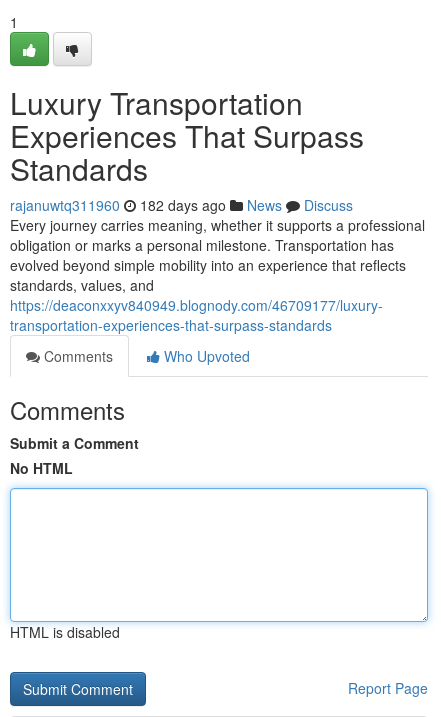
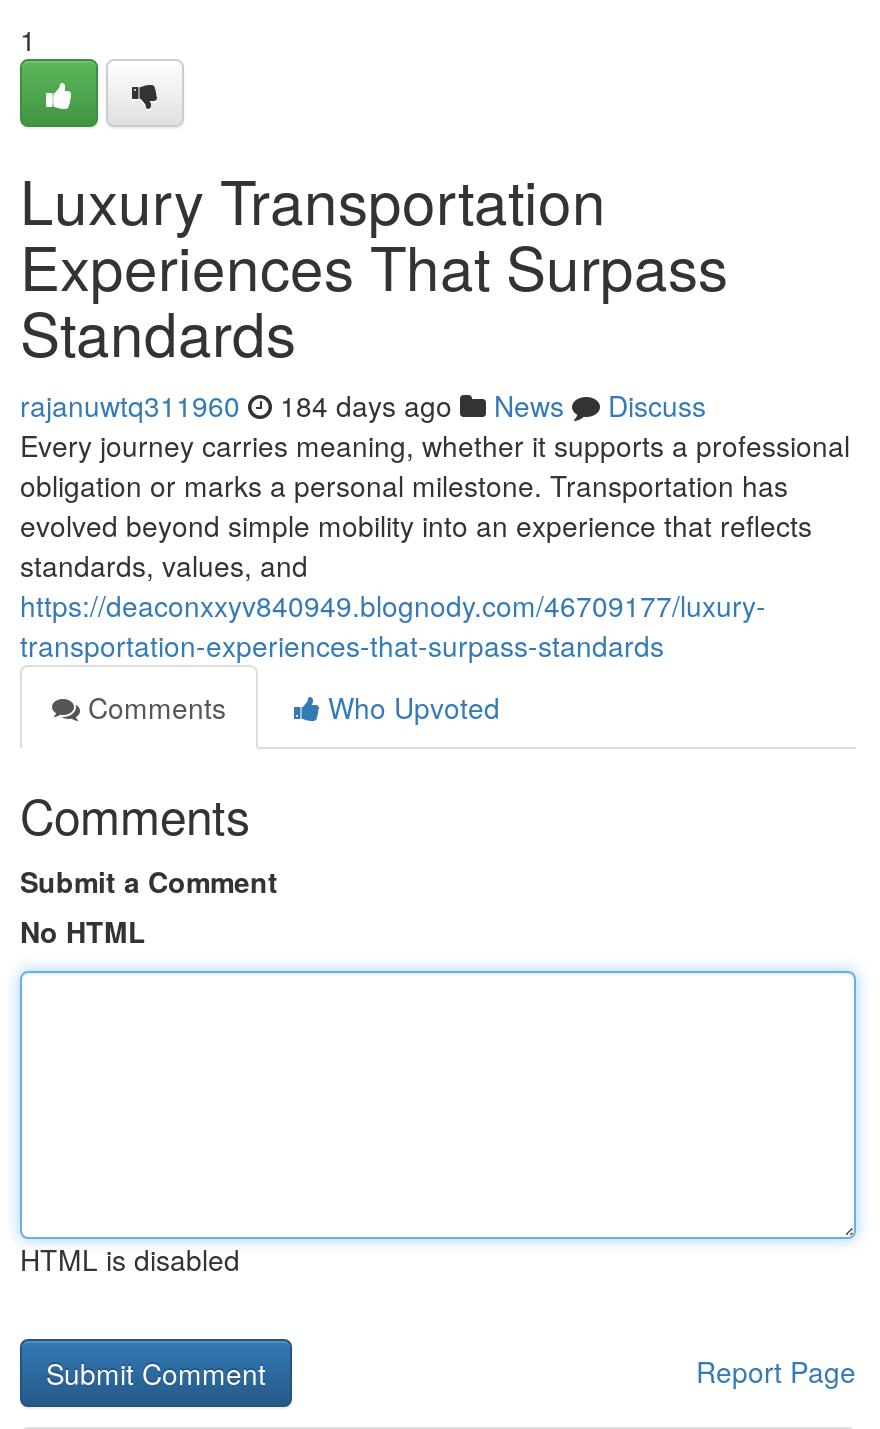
[10,195,353,215] rajanuwtq311960 182 days ago News Discuss -> [20,385,706,425] rajanuwtq311960 184 days ago News Discuss

